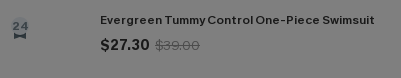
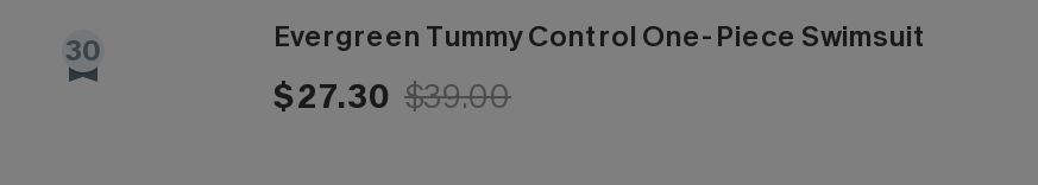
[11,17,28,33] 24 -> [65,31,101,69] 30

